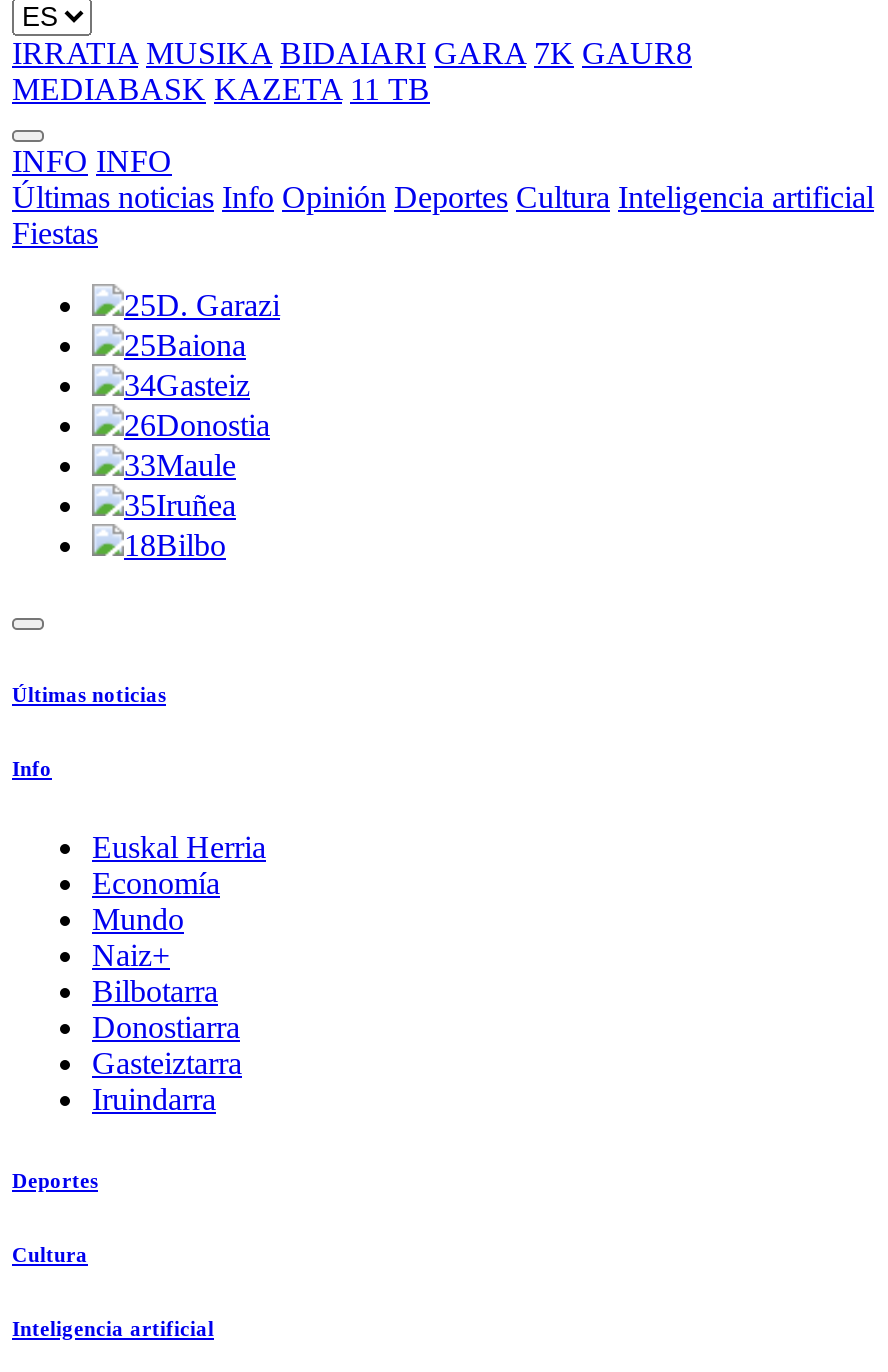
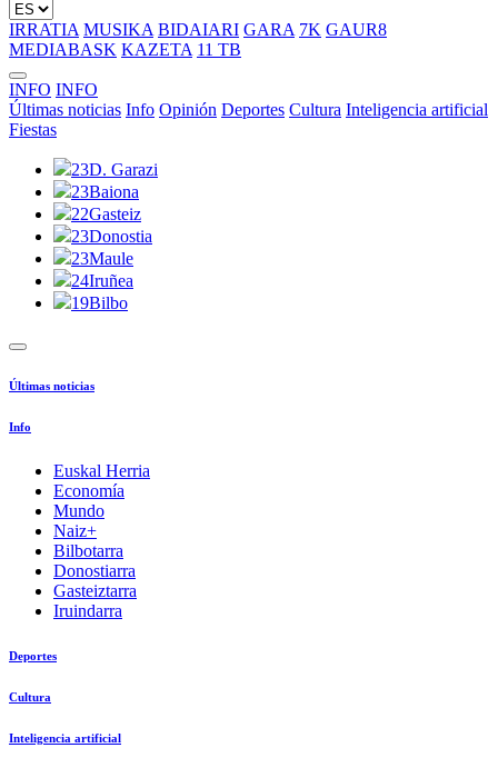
[124,288,280,322] 25D. Garazi -> [71,160,158,179] 23D. Garazi
[124,328,246,362] 25Baiona -> [71,182,139,201] 23Baiona
[124,368,250,402] 34Gasteiz -> [71,205,141,223] 22Gasteiz
[124,408,270,442] 26Donostia -> [71,227,152,246] 23Donostia
[124,448,236,482] 33Maule -> [71,249,133,268] 23Maule
[124,488,236,522] 35Iruñea -> [71,271,133,290] 24Iruñea
[124,528,226,562] 18Bilbo -> [71,293,128,312] 19Bilbo

